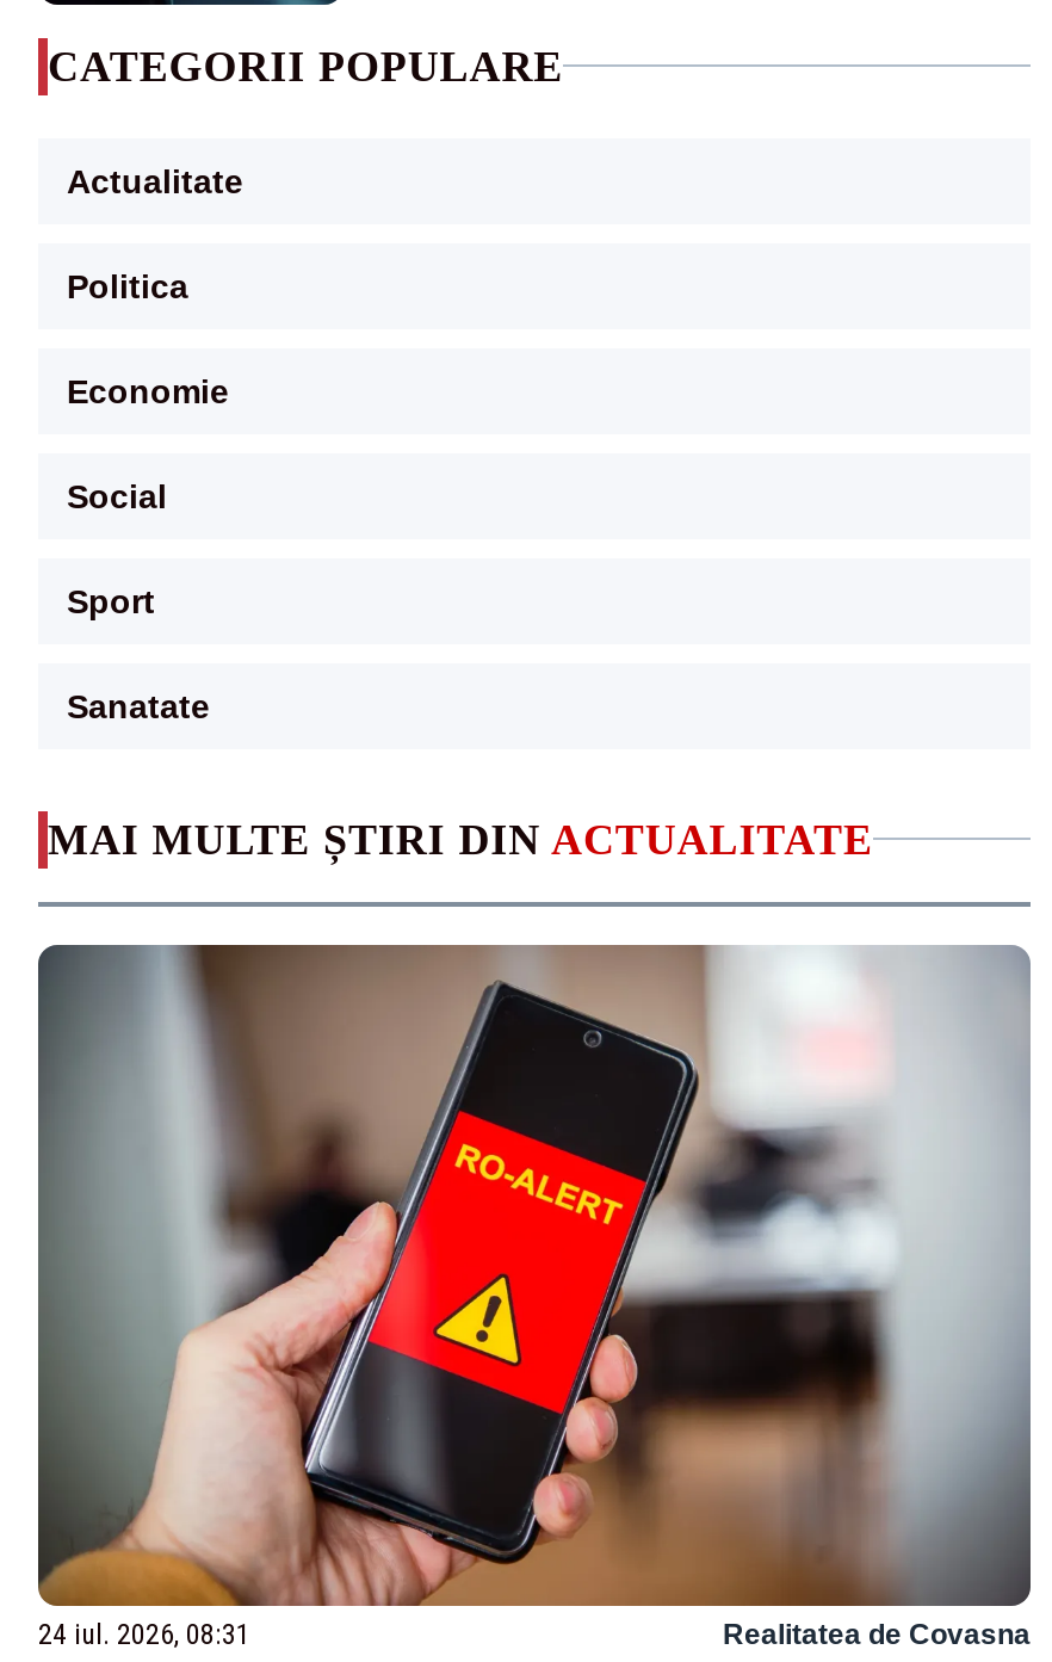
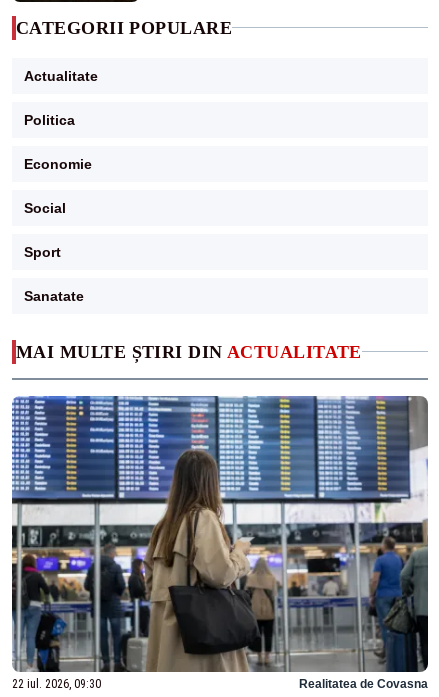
[38,943,1031,1652] [image] | 24 iul. 2026, 08:31 -> [11,395,429,691] [image] | 22 iul. 2026, 09:30

